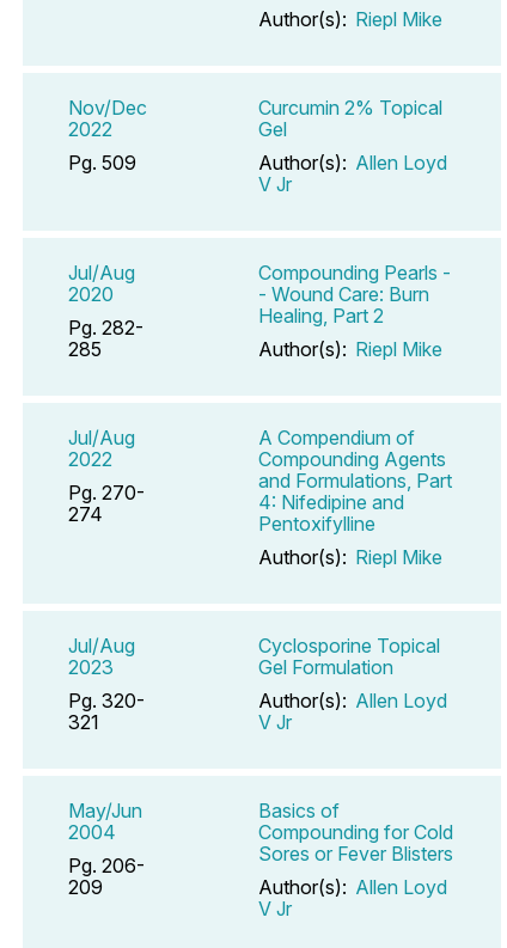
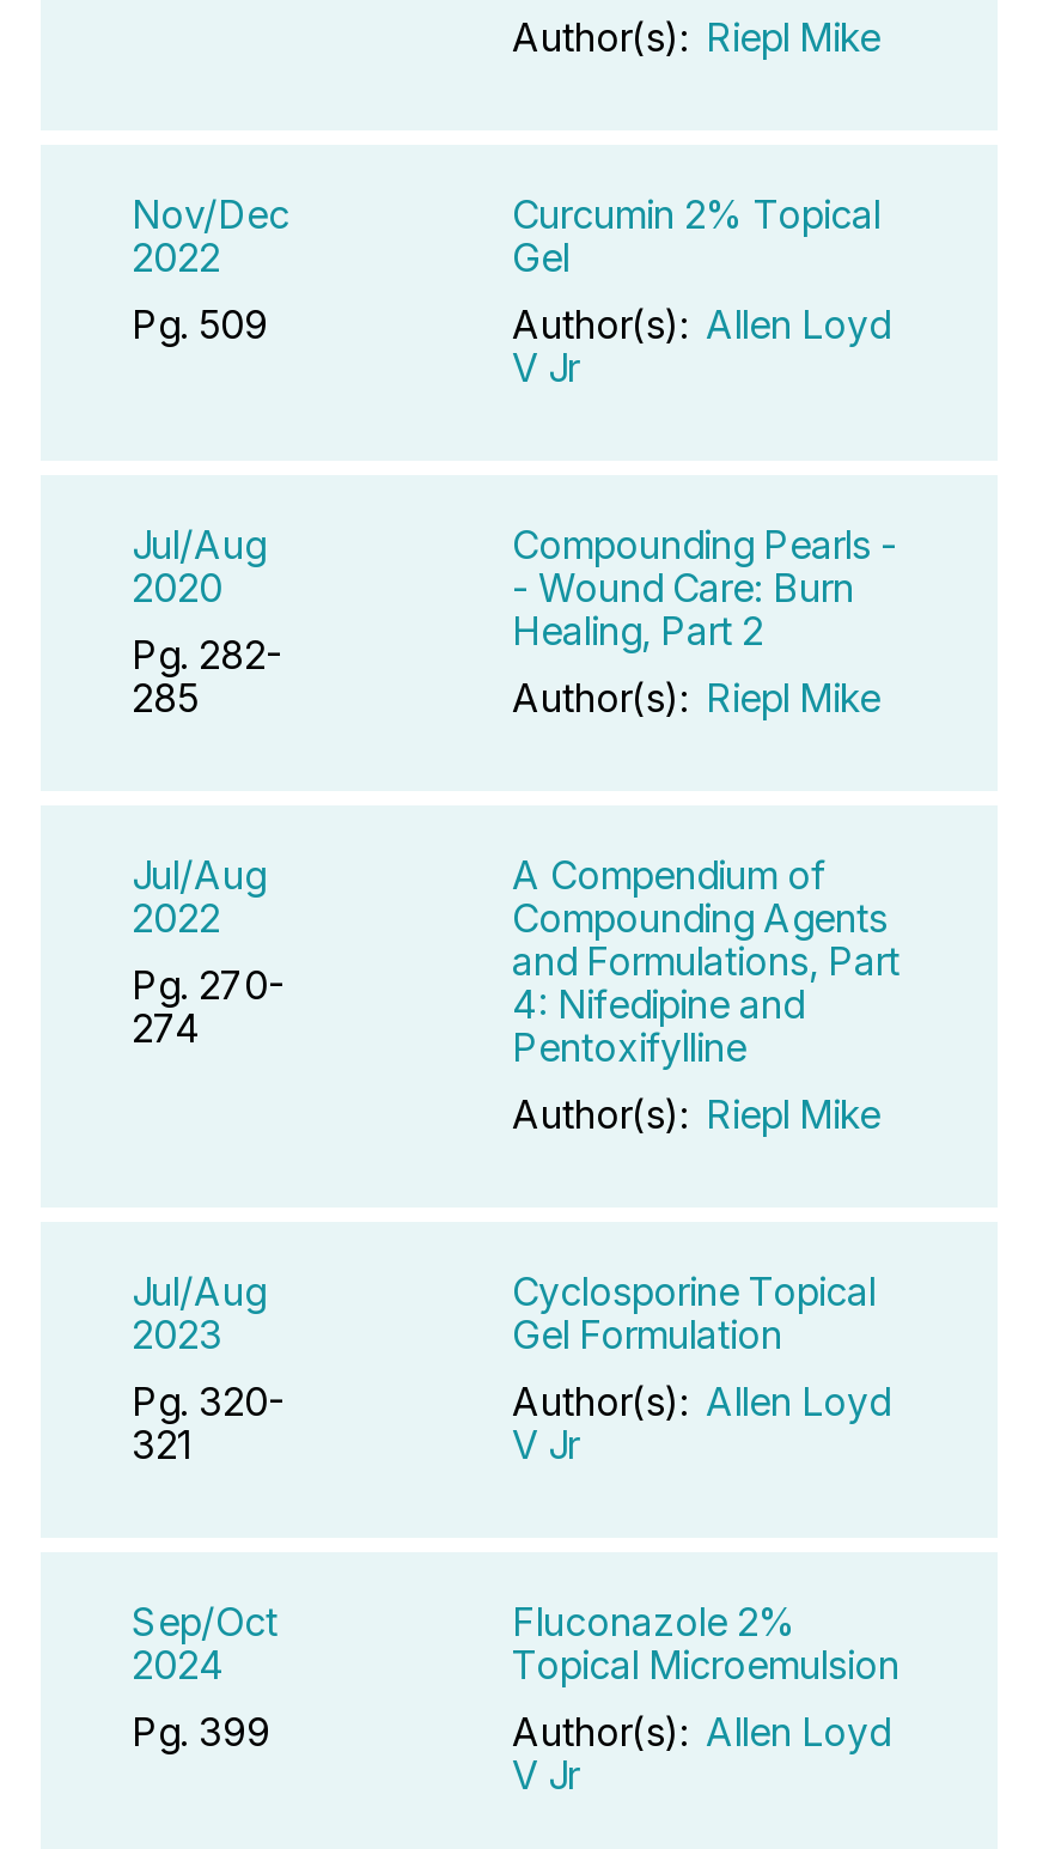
[68,798,145,899] May/Jun | 2004 | Pg. 206- | 209 -> [132,1597,278,1755] Sep/Oct | 2024 | Pg. 399
[258,798,453,865] Basics of | Compounding for Cold | Sores or Fever Blisters -> [512,1597,900,1688] Fluconazole 2% | Topical Microemulsion

